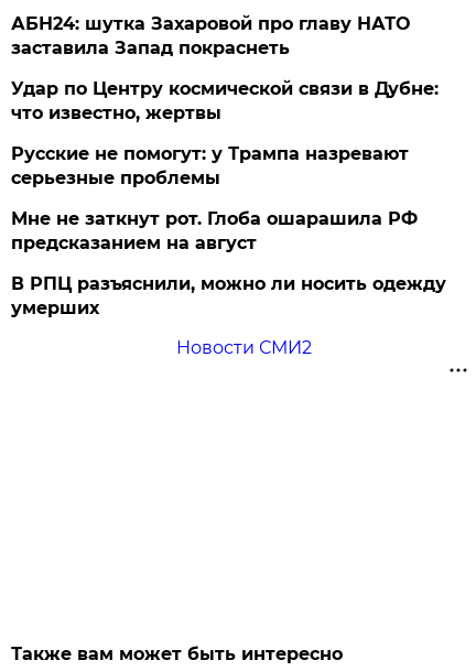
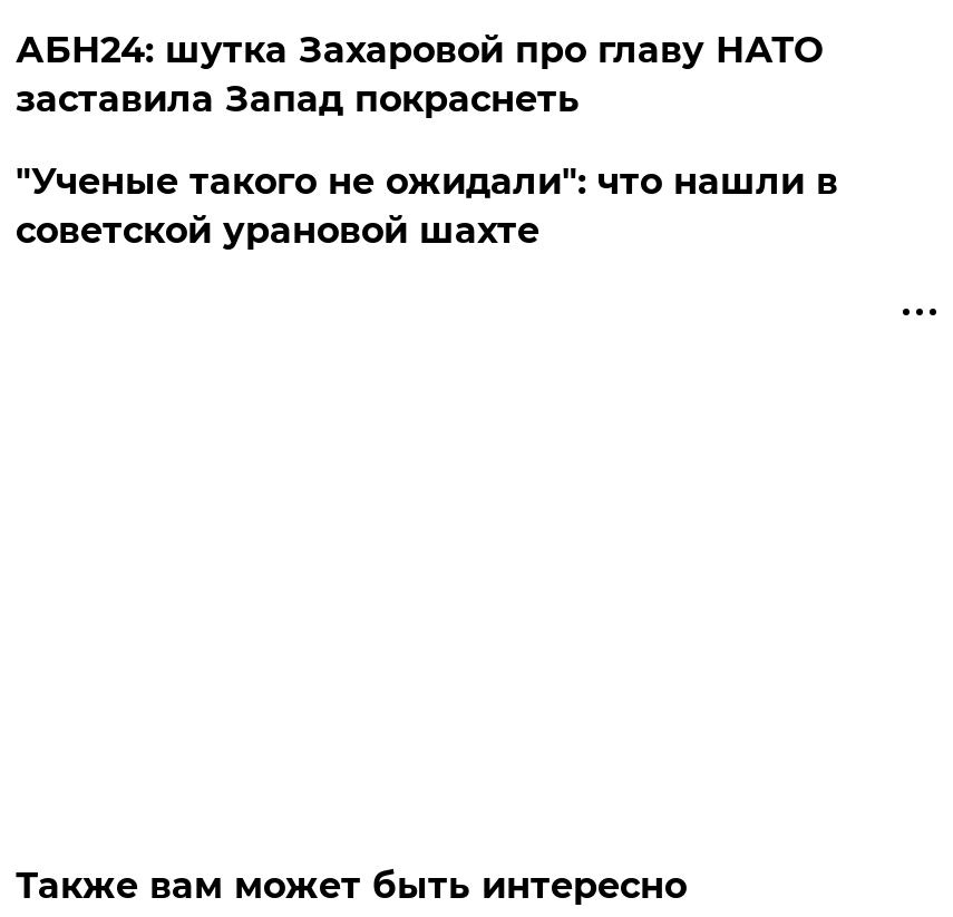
[11,78,447,358] Удар по Центру космической связи в Дубне: | что известно, жертвы | Русские не помогут: у Трампа назревают | серьезные проблемы | Мне не заткнут рот. Глоба ошарашила РФ | предсказанием на август | В РПЦ разъяснили, можно ли носить одежду | умерших | Новости СМИ2 -> [15,160,838,252] "Ученые такого не ожидали": что нашли в | советской урановой шахте

